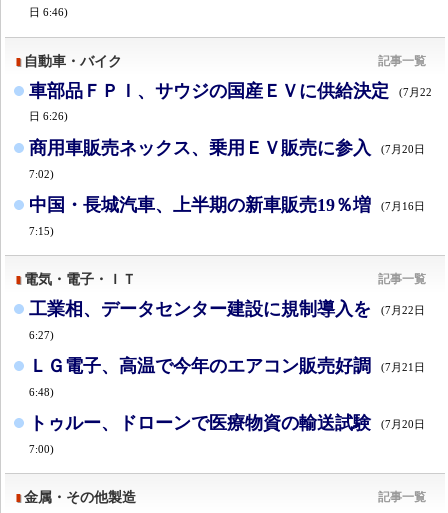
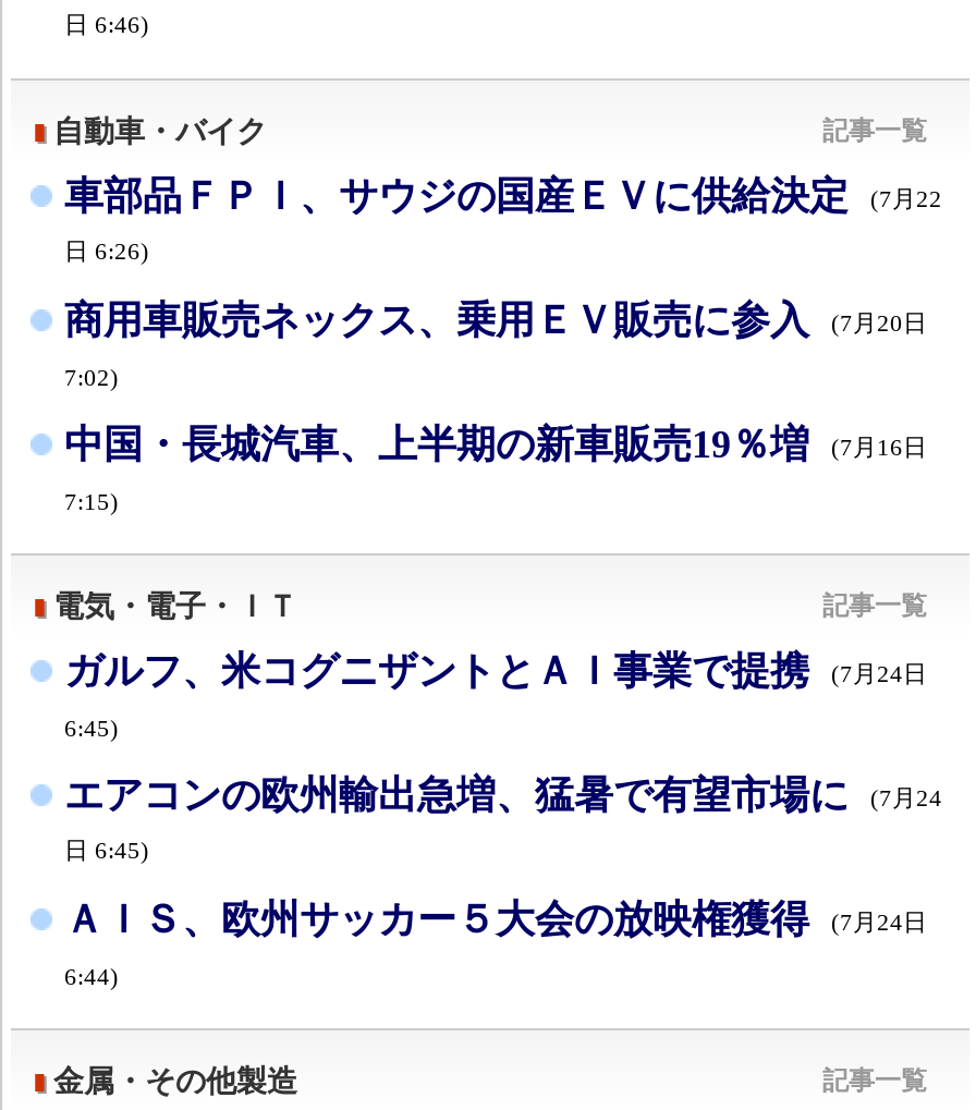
[29,299,425,319] 工業相、データセンター建設に規制導入を | (7月22日 -> [64,649,927,692] ガルフ、米コグニザントとＡＩ事業で提携 | (7月24日
[29,329,54,341] 6:27) -> [64,714,119,740] 6:45)
[29,356,425,376] ＬＧ電子、高温で今年のエアコン販売好調 | (7月21日 -> [64,773,942,817] エアコンの欧州輸出急増、猛暑で有望市場に | (7月24
[29,386,54,398] 6:48) -> [64,837,149,863] 日 6:45)
[29,413,425,433] トゥルー、ドローンで医療物資の輸送試験 | (7月20日 -> [64,897,927,941] ＡＩＳ、欧州サッカー５大会の放映権獲得 | (7月24日
[29,443,54,455] 7:00) -> [64,962,119,988] 6:44)

